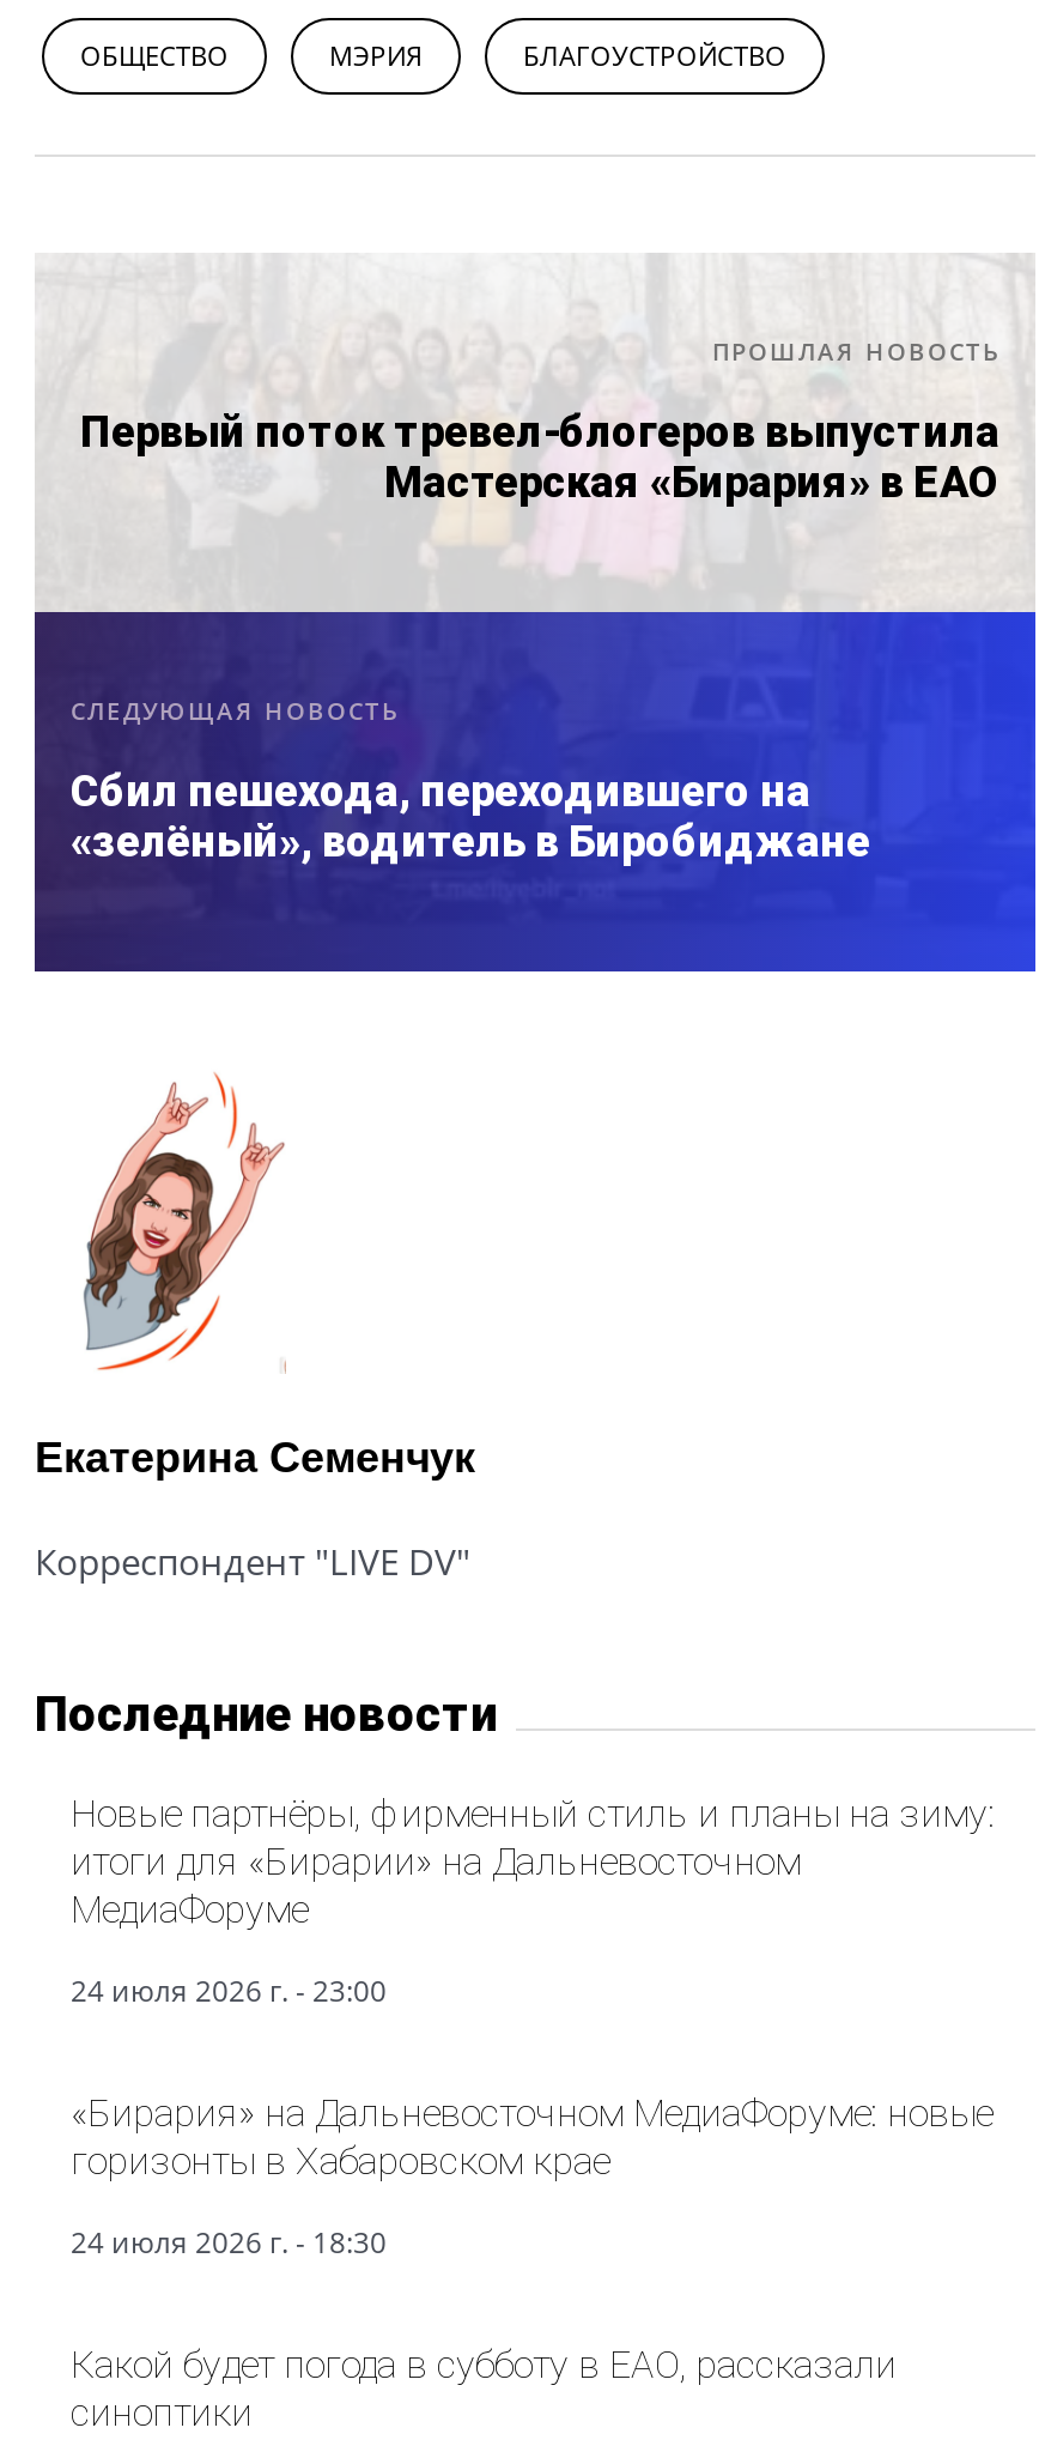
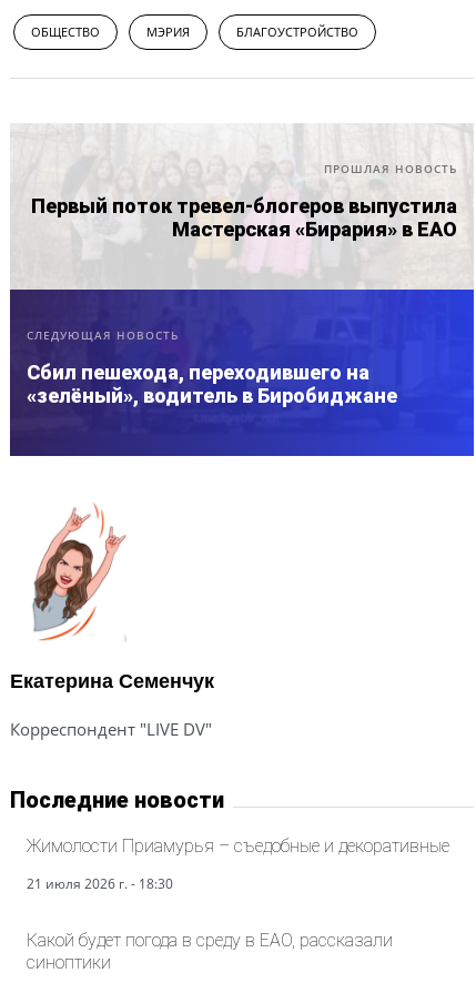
[71,1792,995,2389] Новые партнёры, фирменный стиль и планы на зиму: | итоги для «Бирарии» на Дальневосточном | МедиаФоруме | 24 июля 2026 г. - 23:00 | «Бирария» на Дальневосточном МедиаФоруме: новые | горизонты в Хабаровском крае | 24 июля 2026 г. - 18:30 | Какой будет погода в субботу в ЕАО, рассказали -> [27,836,449,951] Жимолости Приамурья – съедобные и декоративные | 21 июля 2026 г. - 18:30 | Какой будет погода в среду в ЕАО, рассказали

